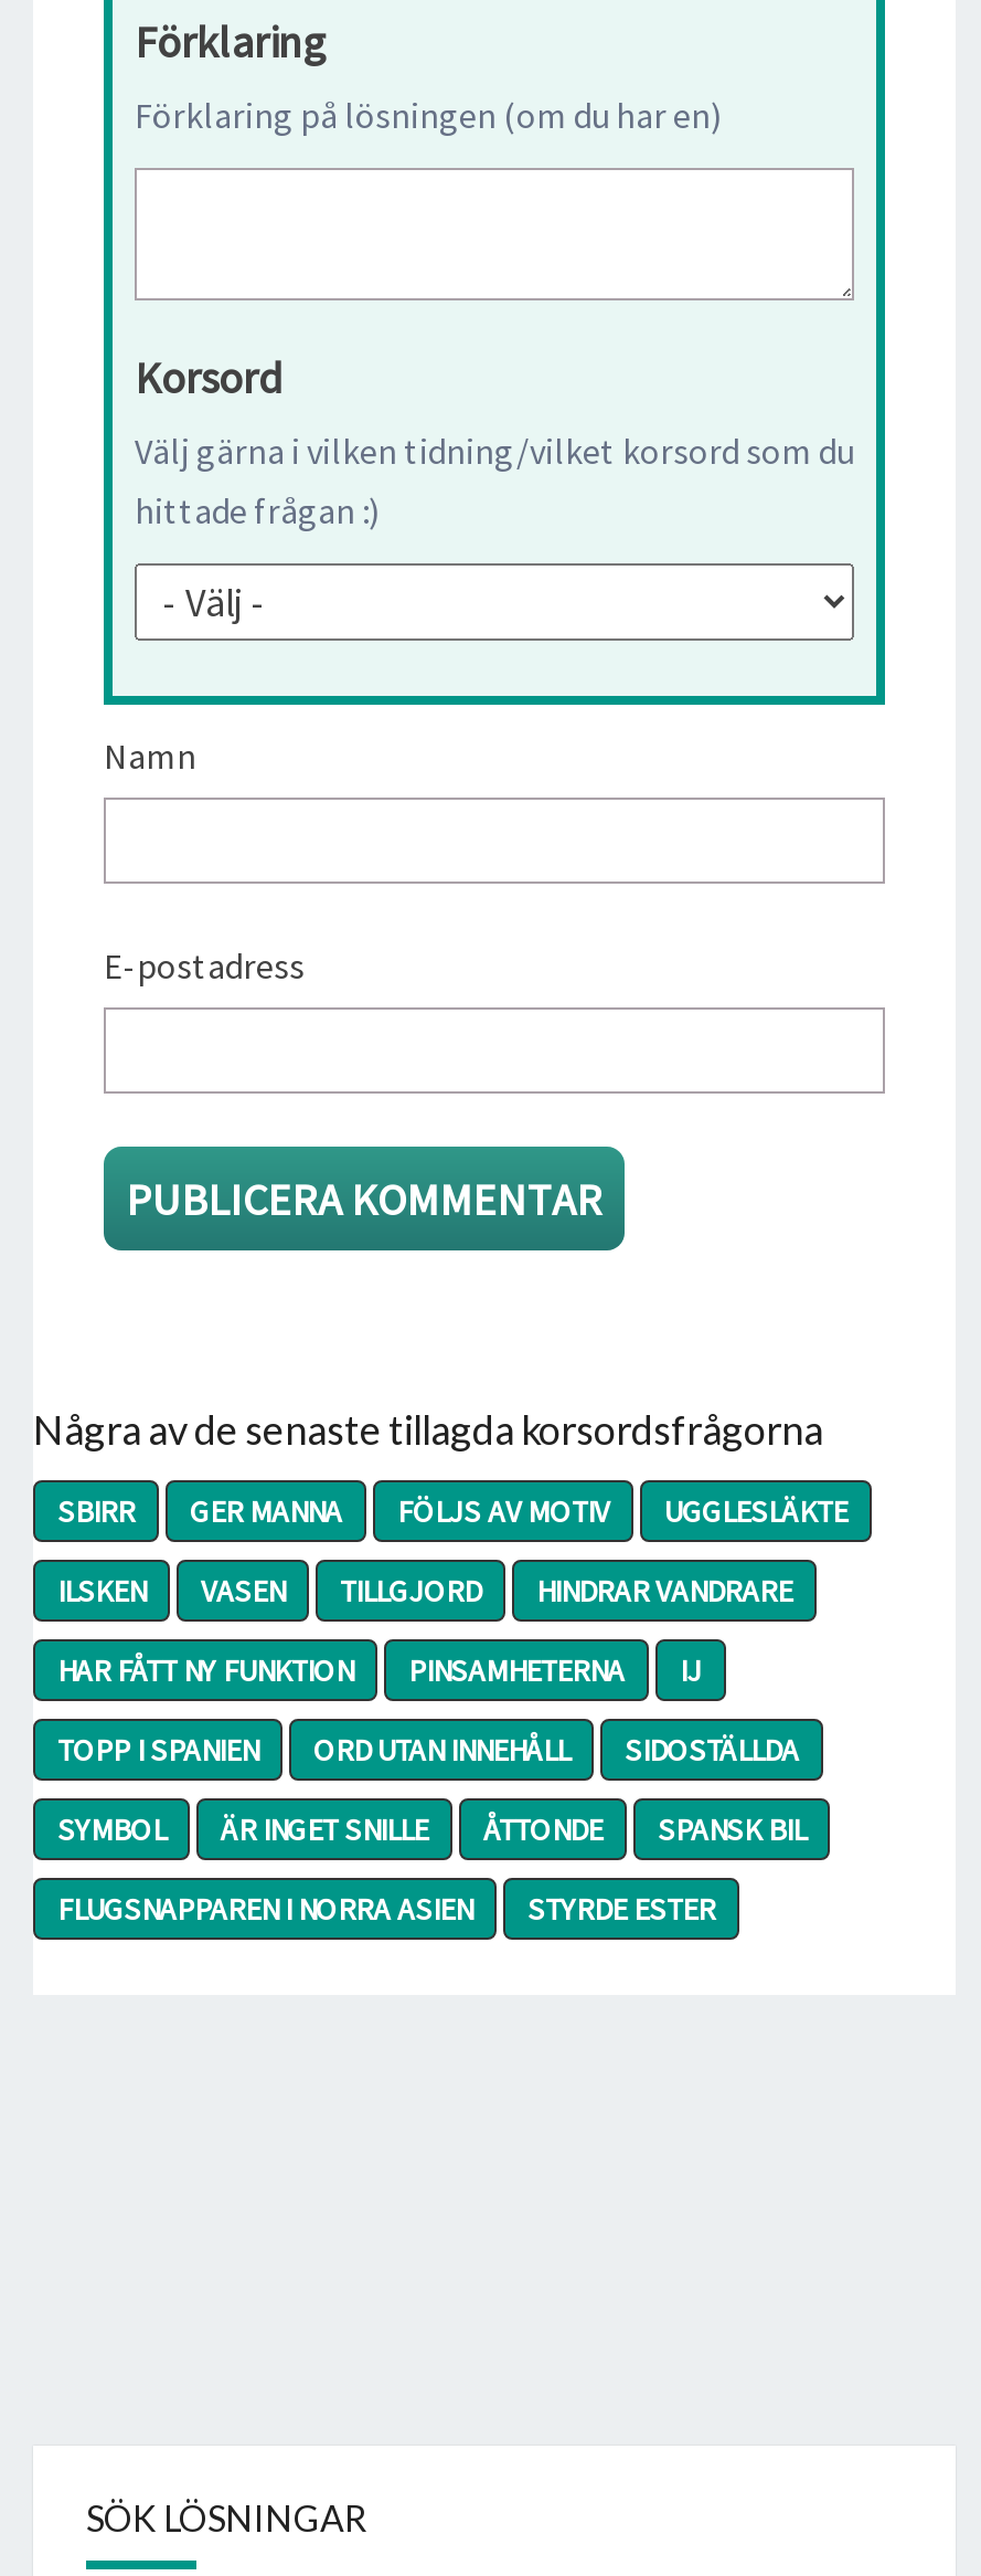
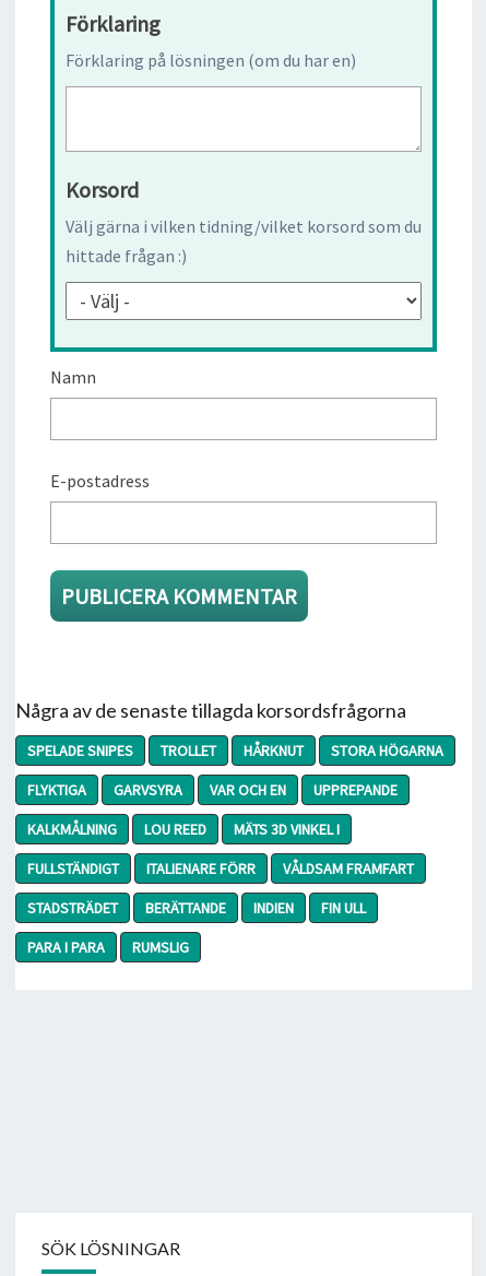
[57,1491,847,1531] SBIRR | GER MANNA | FÖLJS AV MOTIV | UGGLESLÄKTE -> [27,741,443,760] SPELADE SNIPES | TROLLET | HÅRKNUT | STORA HÖGARNA
[57,1571,792,1611] ILSKEN | VASEN | TILLGJORD | HINDRAR VANDRARE -> [27,780,398,800] FLYKTIGA | GARVSYRA | VAR OCH EN | UPPREPANDE
[57,1650,702,1690] HAR FÅTT NY FUNKTION | PINSAMHETERNA | IJ -> [27,819,340,839] KALKMÅLNING | LOU REED | MÄTS 3D VINKEL I
[57,1730,799,1770] TOPP I SPANIEN | ORD UTAN INNEHÅLL | SIDOSTÄLLDA -> [27,859,414,878] FULLSTÄNDIGT | ITALIENARE FÖRR | VÅLDSAM FRAMFART
[57,1809,806,1849] SYMBOL | ÄR INGET SNILLE | ÅTTONDE | SPANSK BIL -> [27,898,366,918] STADSTRÄDET | BERÄTTANDE | INDIEN | FIN ULL
[57,1889,715,1929] FLUGSNAPPAREN I NORRA ASIEN | STYRDE ESTER -> [27,937,189,957] PARA I PARA | RUMSLIG

